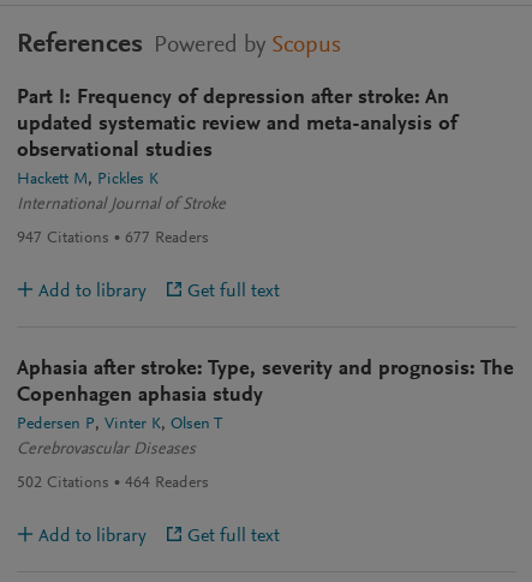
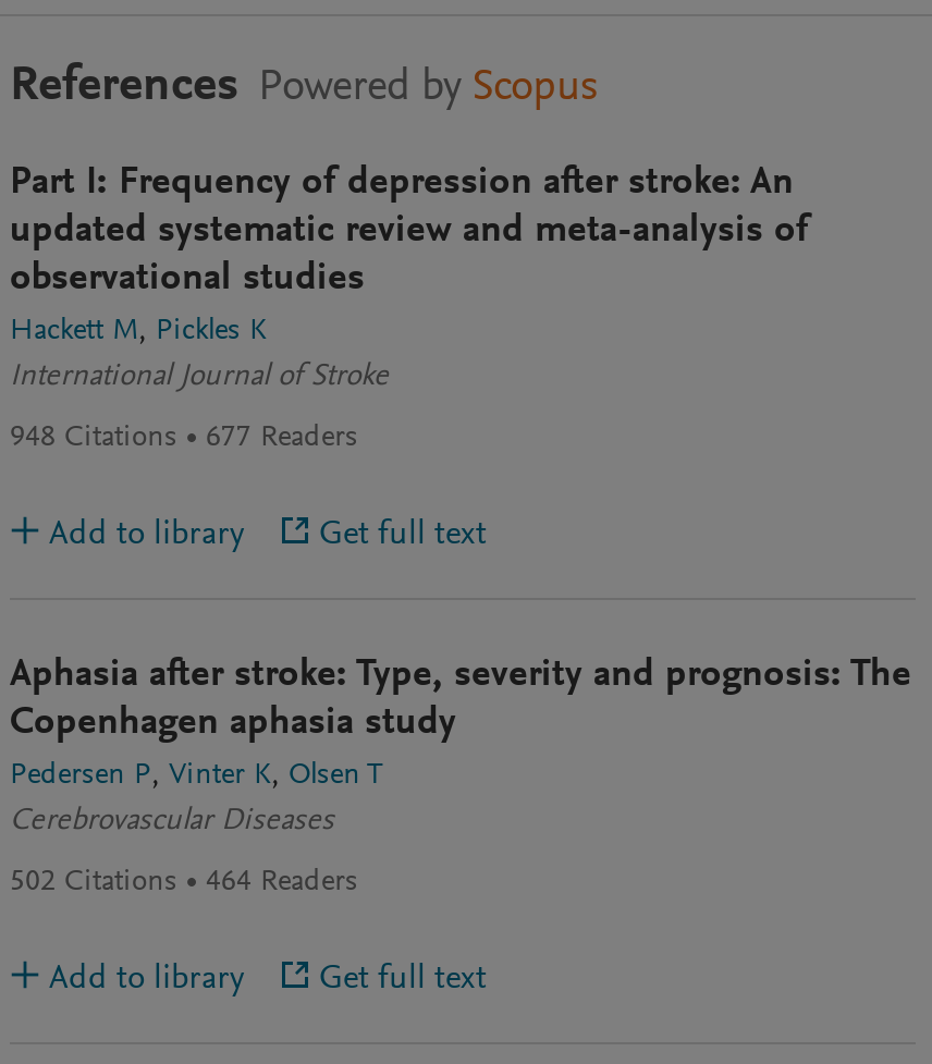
[17,230,209,247] 947 Citations 677 Readers -> [10,424,358,454] 948 Citations 677 Readers

